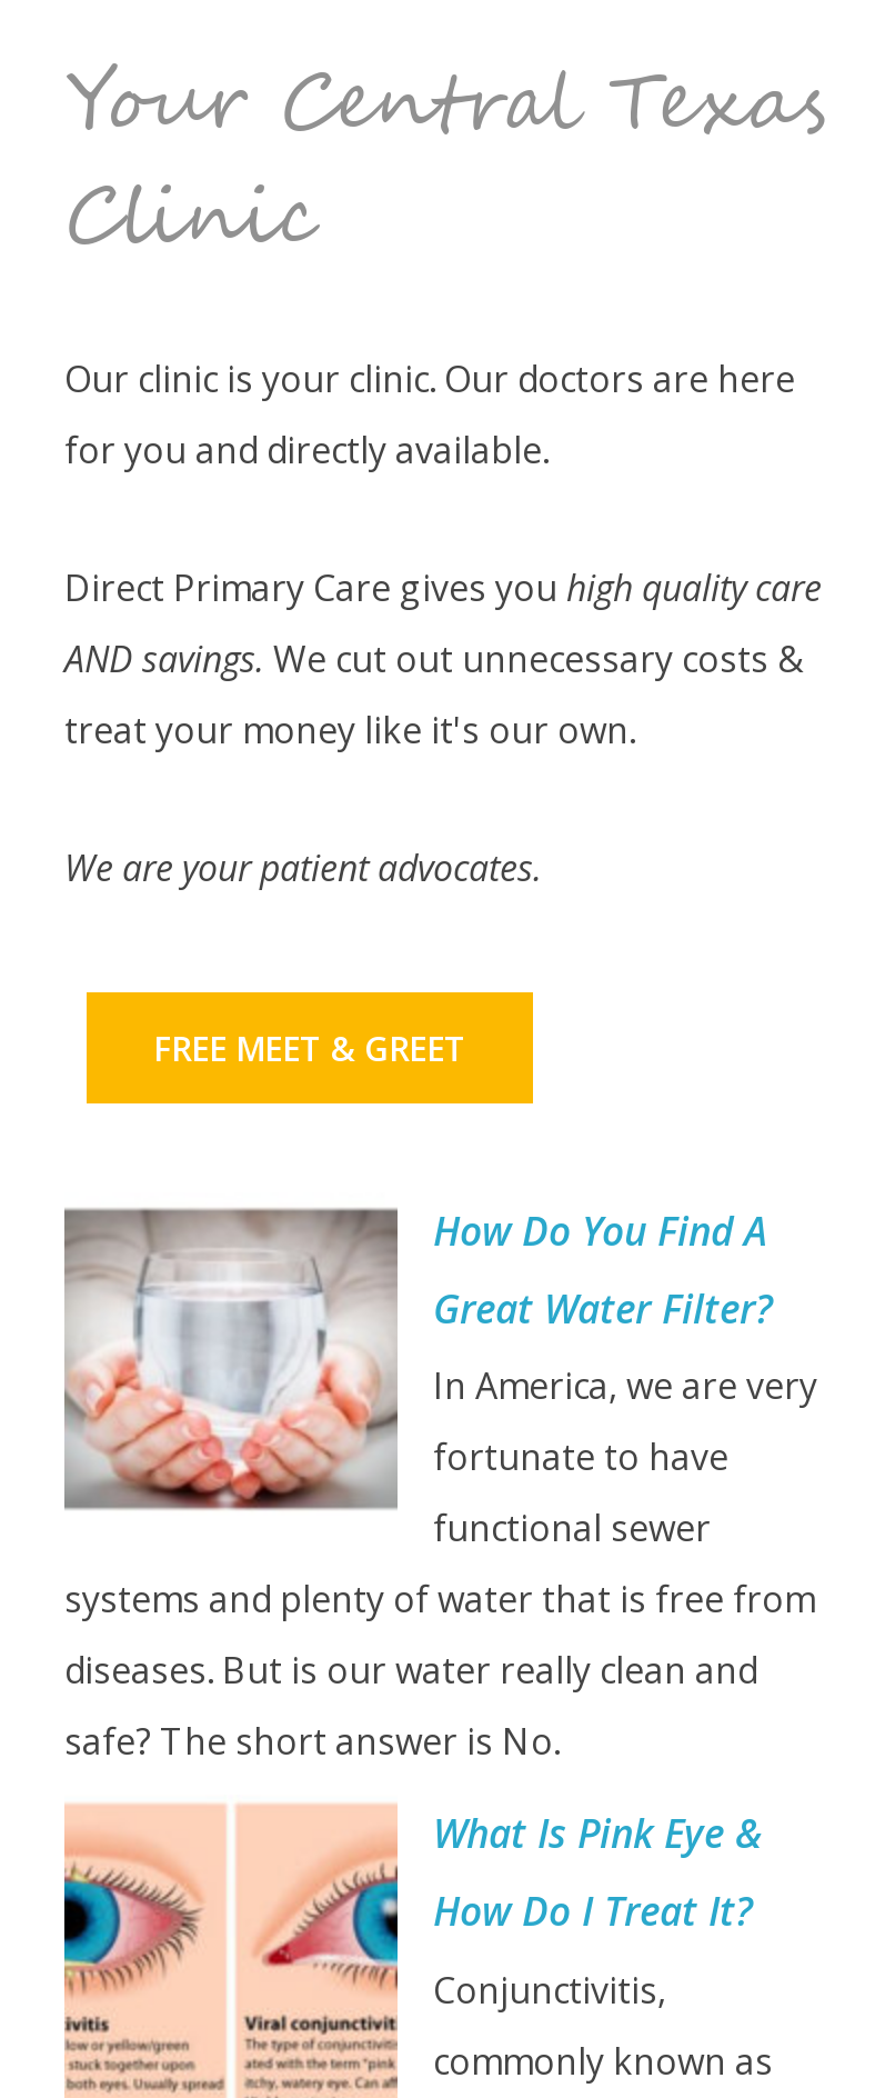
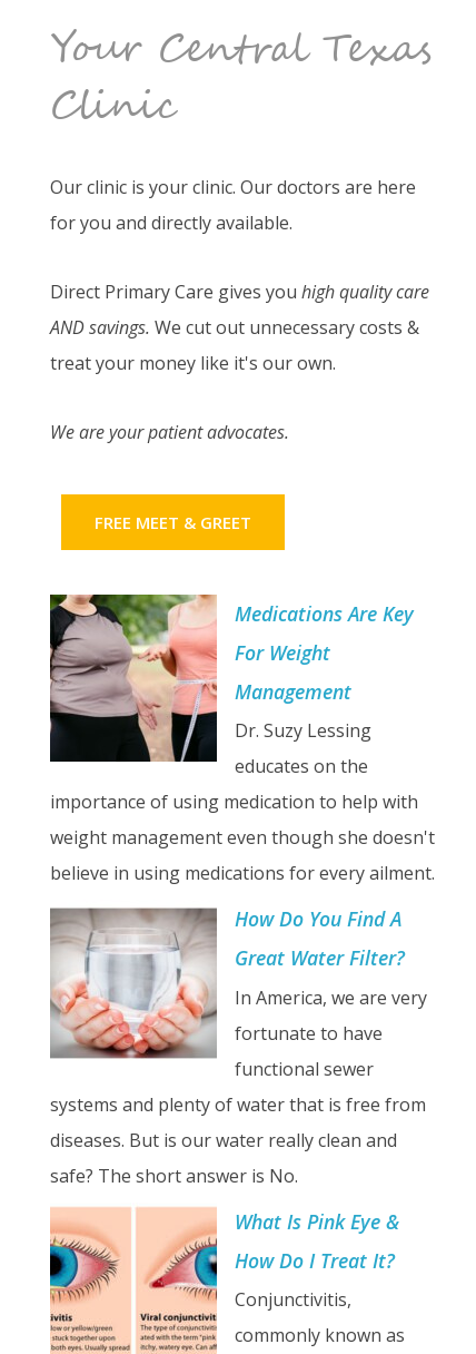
none -> [49,593,435,886] [image] | Medications Are Key | For Weight | Management | Dr. Suzy Lessing | educates on the | importance of using medication to help with | weight management even though she doesn't | believe in using medications for every ailment.

